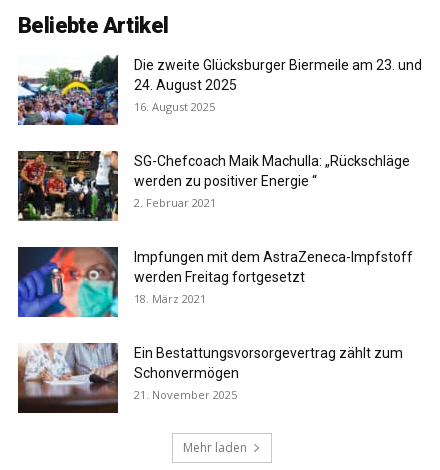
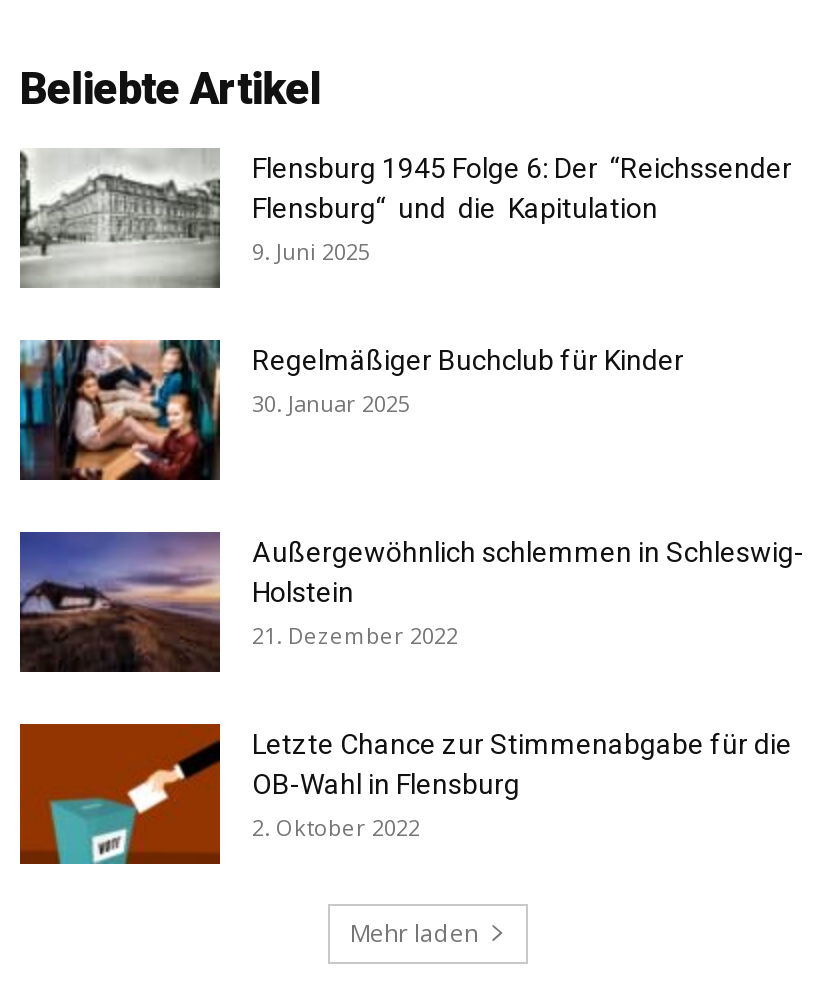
[17,56,422,126] [image] | Die zweite Glücksburger Biermeile am 23. und | 24. August 2025 | 16. August 2025 -> [18,148,804,288] [image] | Flensburg 1945 Folge 6: Der “Reichssender | Flensburg“ und die Kapitulation | 9. Juni 2025
[17,150,410,222] [image] | SG-Chefcoach Maik Machulla: „Rückschläge | werden zu positiver Energie “ | 2. Februar 2021 -> [18,338,684,482] [image] | Regelmäßiger Buchclub für Kinder | 30. Januar 2025
[17,247,413,318] [image] | Impfungen mit dem AstraZeneca-Impfstoff | werden Freitag fortgesetzt | 18. März 2021 -> [18,532,804,674] [image] | Außergewöhnlich schlemmen in Schleswig- | Holstein | 21. Dezember 2022
[17,342,403,414] [image] | Ein Bestattungsvorsorgevertrag zählt zum | Schonvermögen | 21. November 2025 -> [18,722,792,866] [image] | Letzte Chance zur Stimmenabgabe für die | OB-Wahl in Flensburg | 2. Oktober 2022

